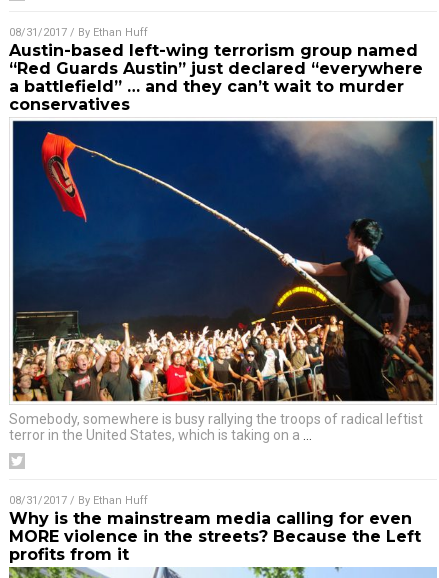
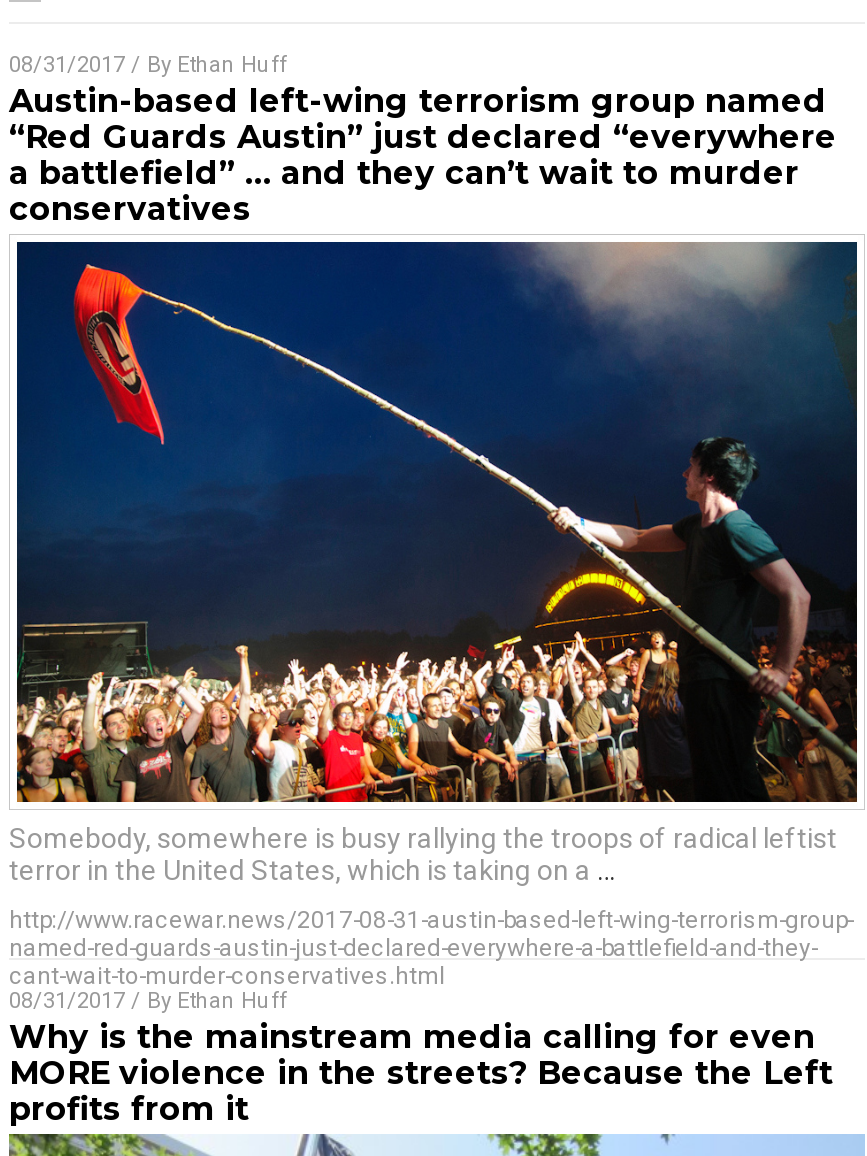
none -> [9,906,853,990] http://www.racewar.news/2017-08-31-austin-based-left-wing-terrorism-group- | named-red-guards-austin-just-declared-everywhere-a-battlefield-and-they- | cant-wait-to-murder-conservatives.html

